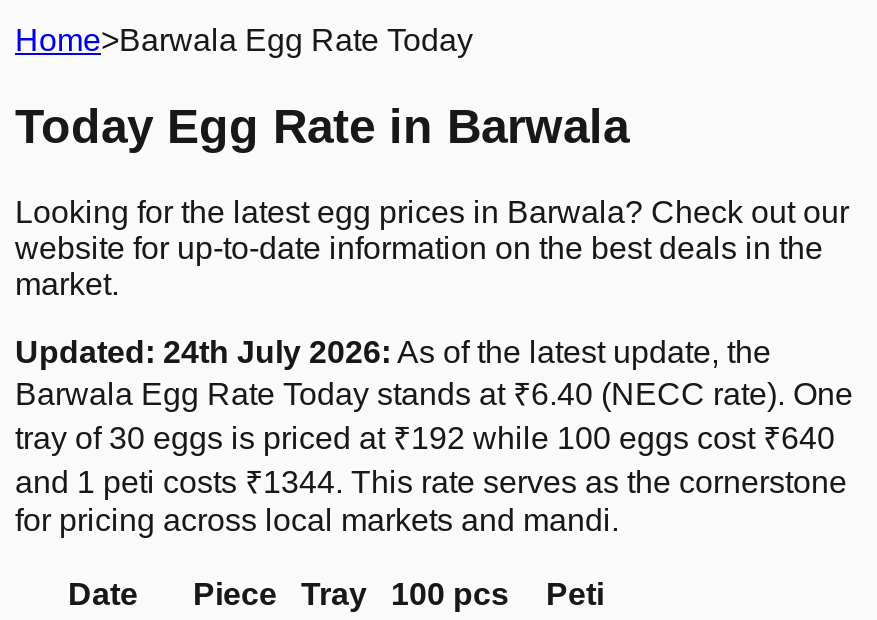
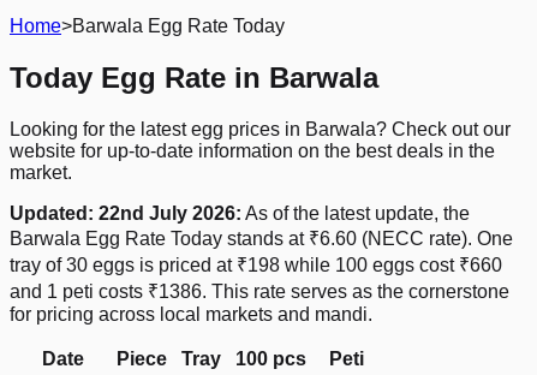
[15,334,771,368] Updated: 24th July 2026: As of the latest update, the -> [10,203,470,223] Updated: 22nd July 2026: As of the latest update, the
[15,376,853,410] Barwala Egg Rate Today stands at ₹6.40 (NECC rate). One -> [10,228,513,248] Barwala Egg Rate Today stands at ₹6.60 (NECC rate). One
[15,420,835,454] tray of 30 eggs is priced at ₹192 while 100 eggs cost ₹640 -> [10,254,502,275] tray of 30 eggs is priced at ₹198 while 100 eggs cost ₹660
[15,464,847,498] and 1 peti costs ₹1344. This rate serves as the cornerstone -> [10,281,509,301] and 1 peti costs ₹1386. This rate serves as the cornerstone

